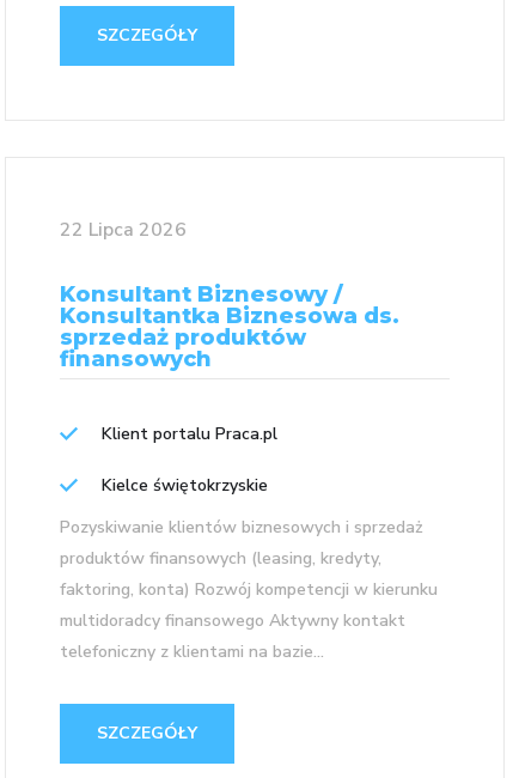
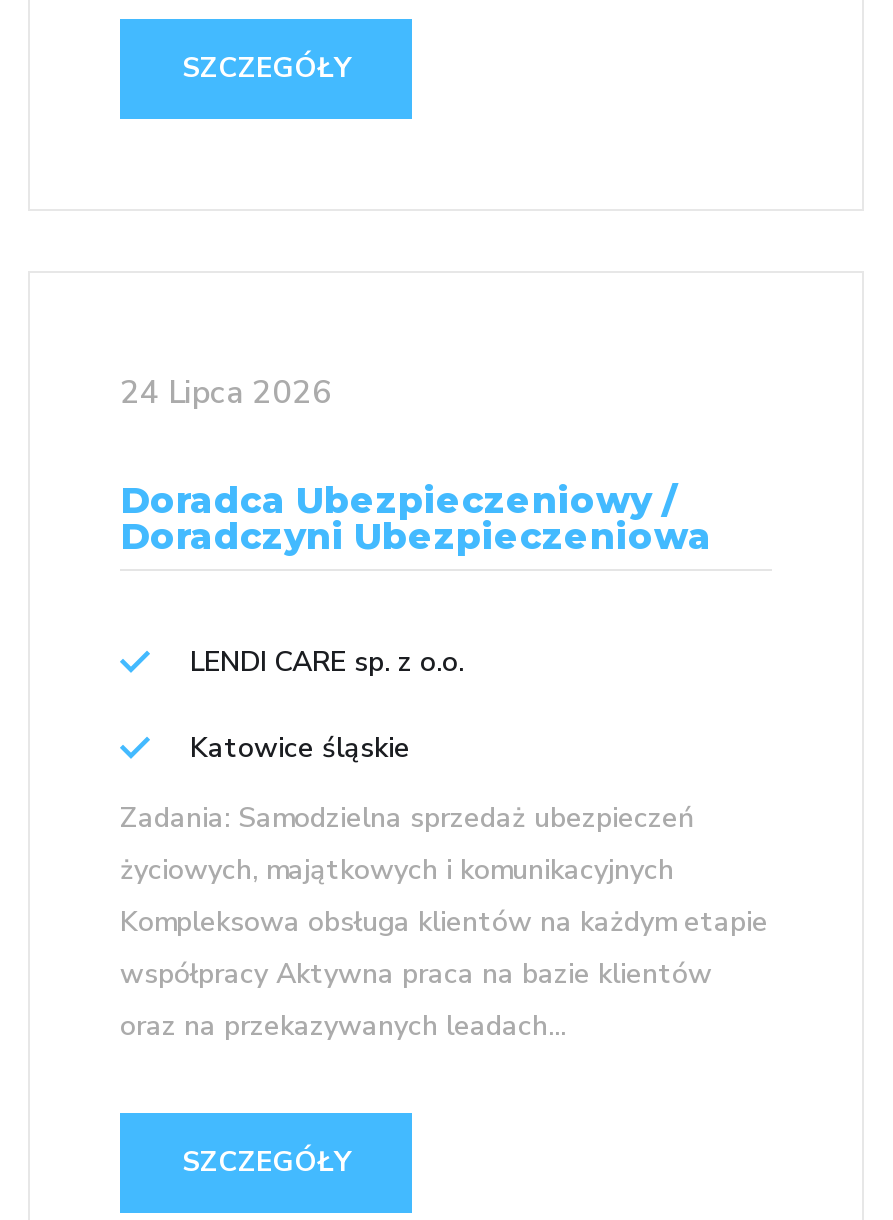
[60,216,187,242] 22 Lipca 2026 -> [120,370,332,414] 24 Lipca 2026
[60,281,399,372] Konsultant Biznesowy / | Konsultantka Biznesowa ds. | sprzedaż produktów | finansowych -> [120,478,712,558] Doradca Ubezpieczeniowy / | Doradczyni Ubezpieczeniowa
[102,422,277,445] Klient portalu Praca.pl -> [190,642,464,680] LENDI CARE sp. z o.o.
[102,474,268,496] Kielce świętokrzyskie -> [190,728,410,766] Katowice śląskie
[60,515,438,663] Pozyskiwanie klientów biznesowych i sprzedaż | produktów finansowych (leasing, kredyty, | faktoring, konta) Rozwój kompetencji w kierunku | multidoradcy finansowego Aktywny kontakt | telefoniczny z klientami na bazie... -> [120,798,768,1044] Zadania: Samodzielna sprzedaż ubezpieczeń | życiowych, majątkowych i komunikacyjnych | Kompleksowa obsługa klientów na każdym etapie | współpracy Aktywna praca na bazie klientów | oraz na przekazywanych leadach...

